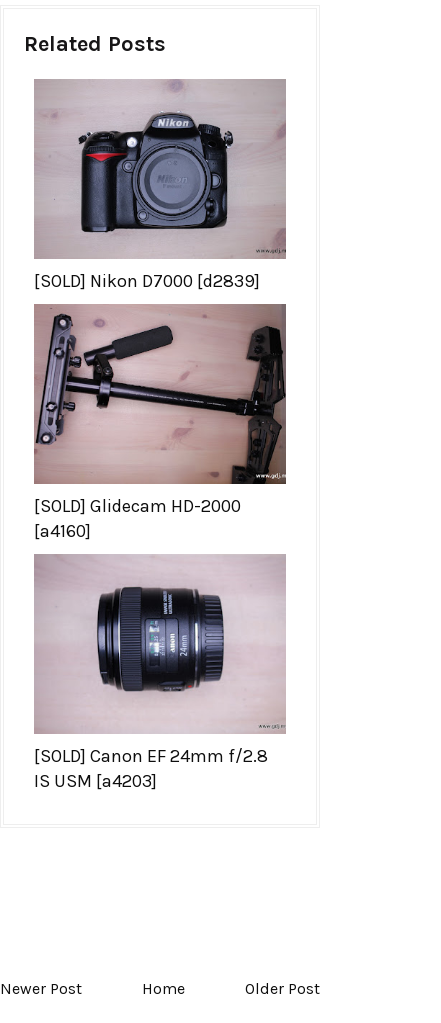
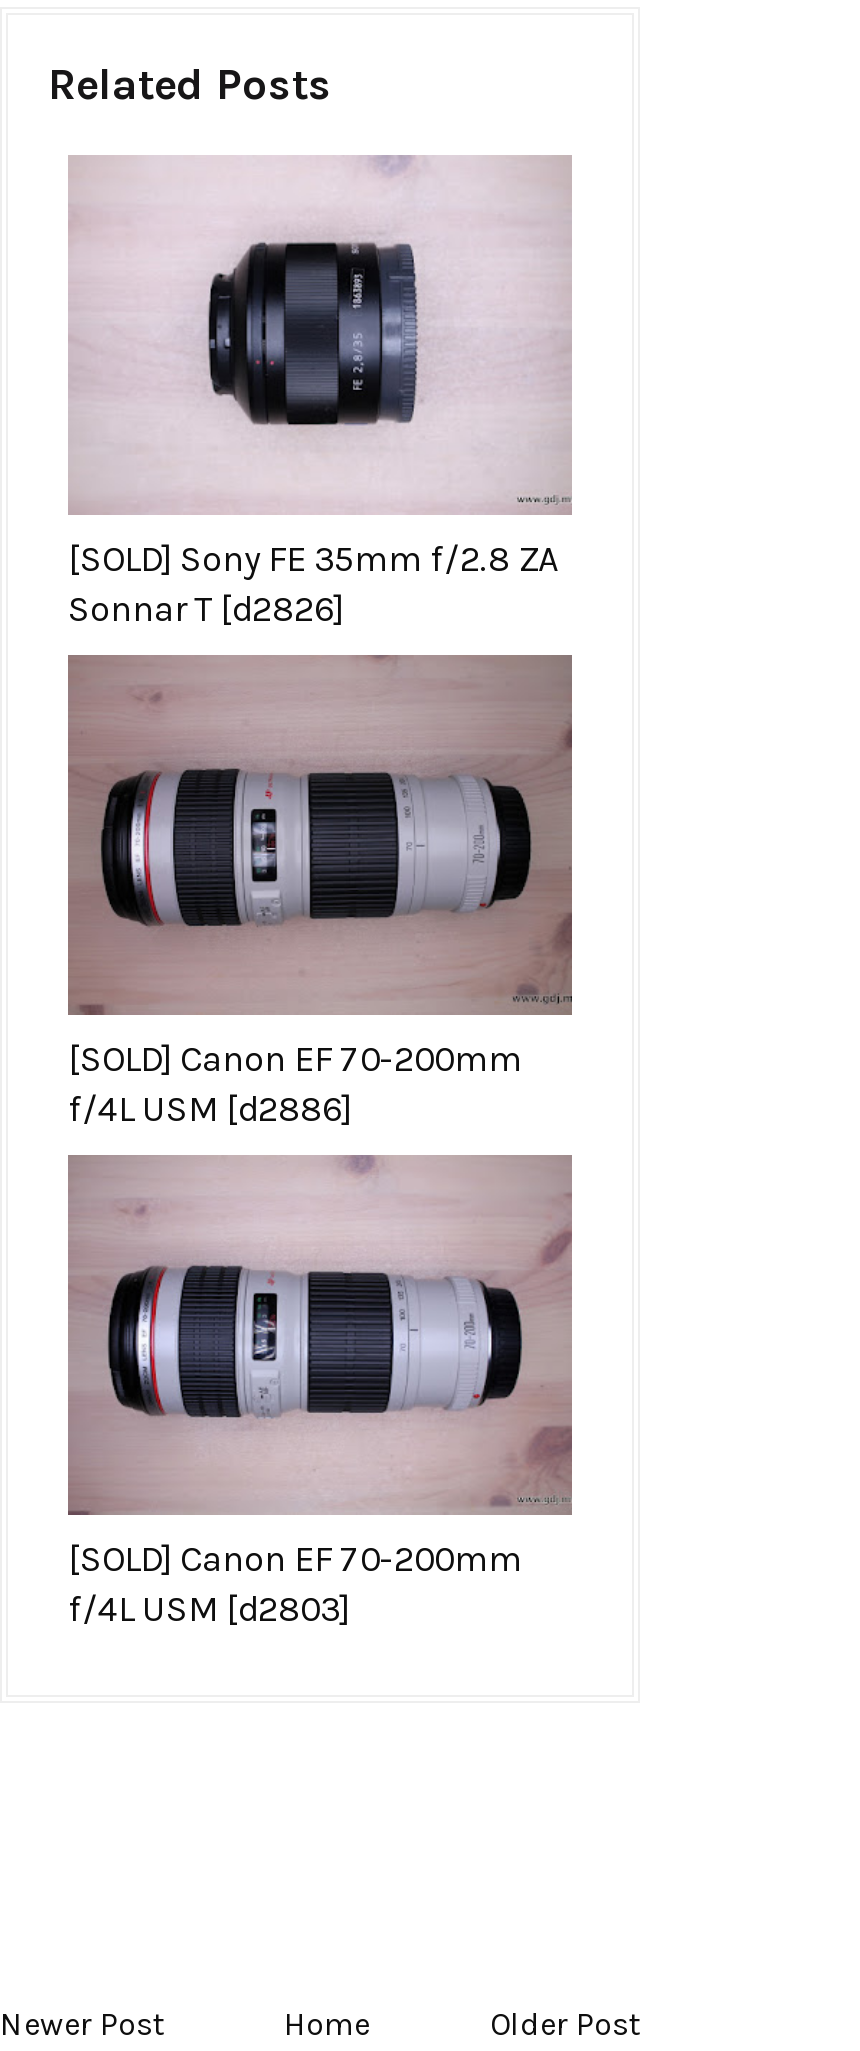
[34,80,285,292] [image] | [SOLD] Nikon D7000 [d2839] -> [68,159,568,630] [image] | [SOLD] Sony FE 35mm f/2.8 ZA | Sonnar T [d2826]
[34,316,286,542] [image] | [SOLD] Glidecam HD-2000 | [a4160] -> [68,675,572,1130] [image] | [SOLD] Canon EF 70-200mm | f/4L USM [d2886]
[34,557,285,792] [image] | [SOLD] Canon EF 24mm f/2.8 | IS USM [a4203] -> [68,1157,572,1630] [image] | [SOLD] Canon EF 70-200mm | f/4L USM [d2803]

